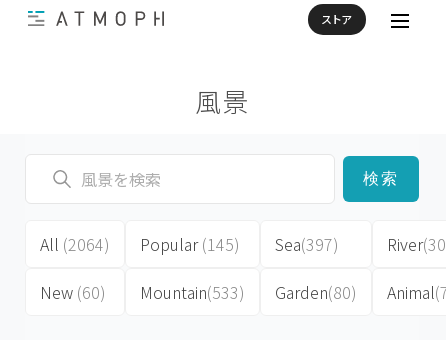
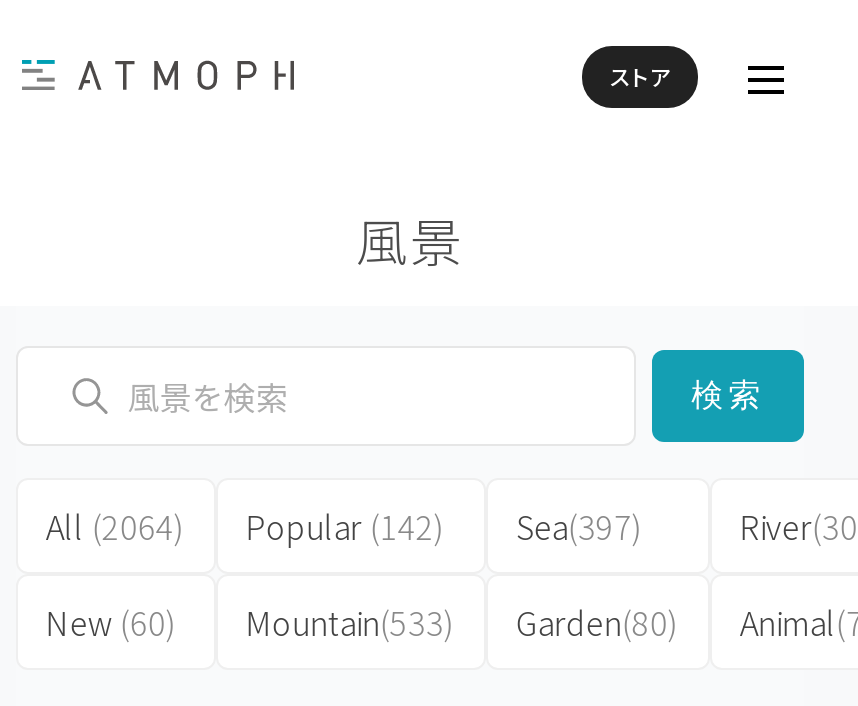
[140,232,240,256] Popular (145) -> [246,502,446,550] Popular (142)

